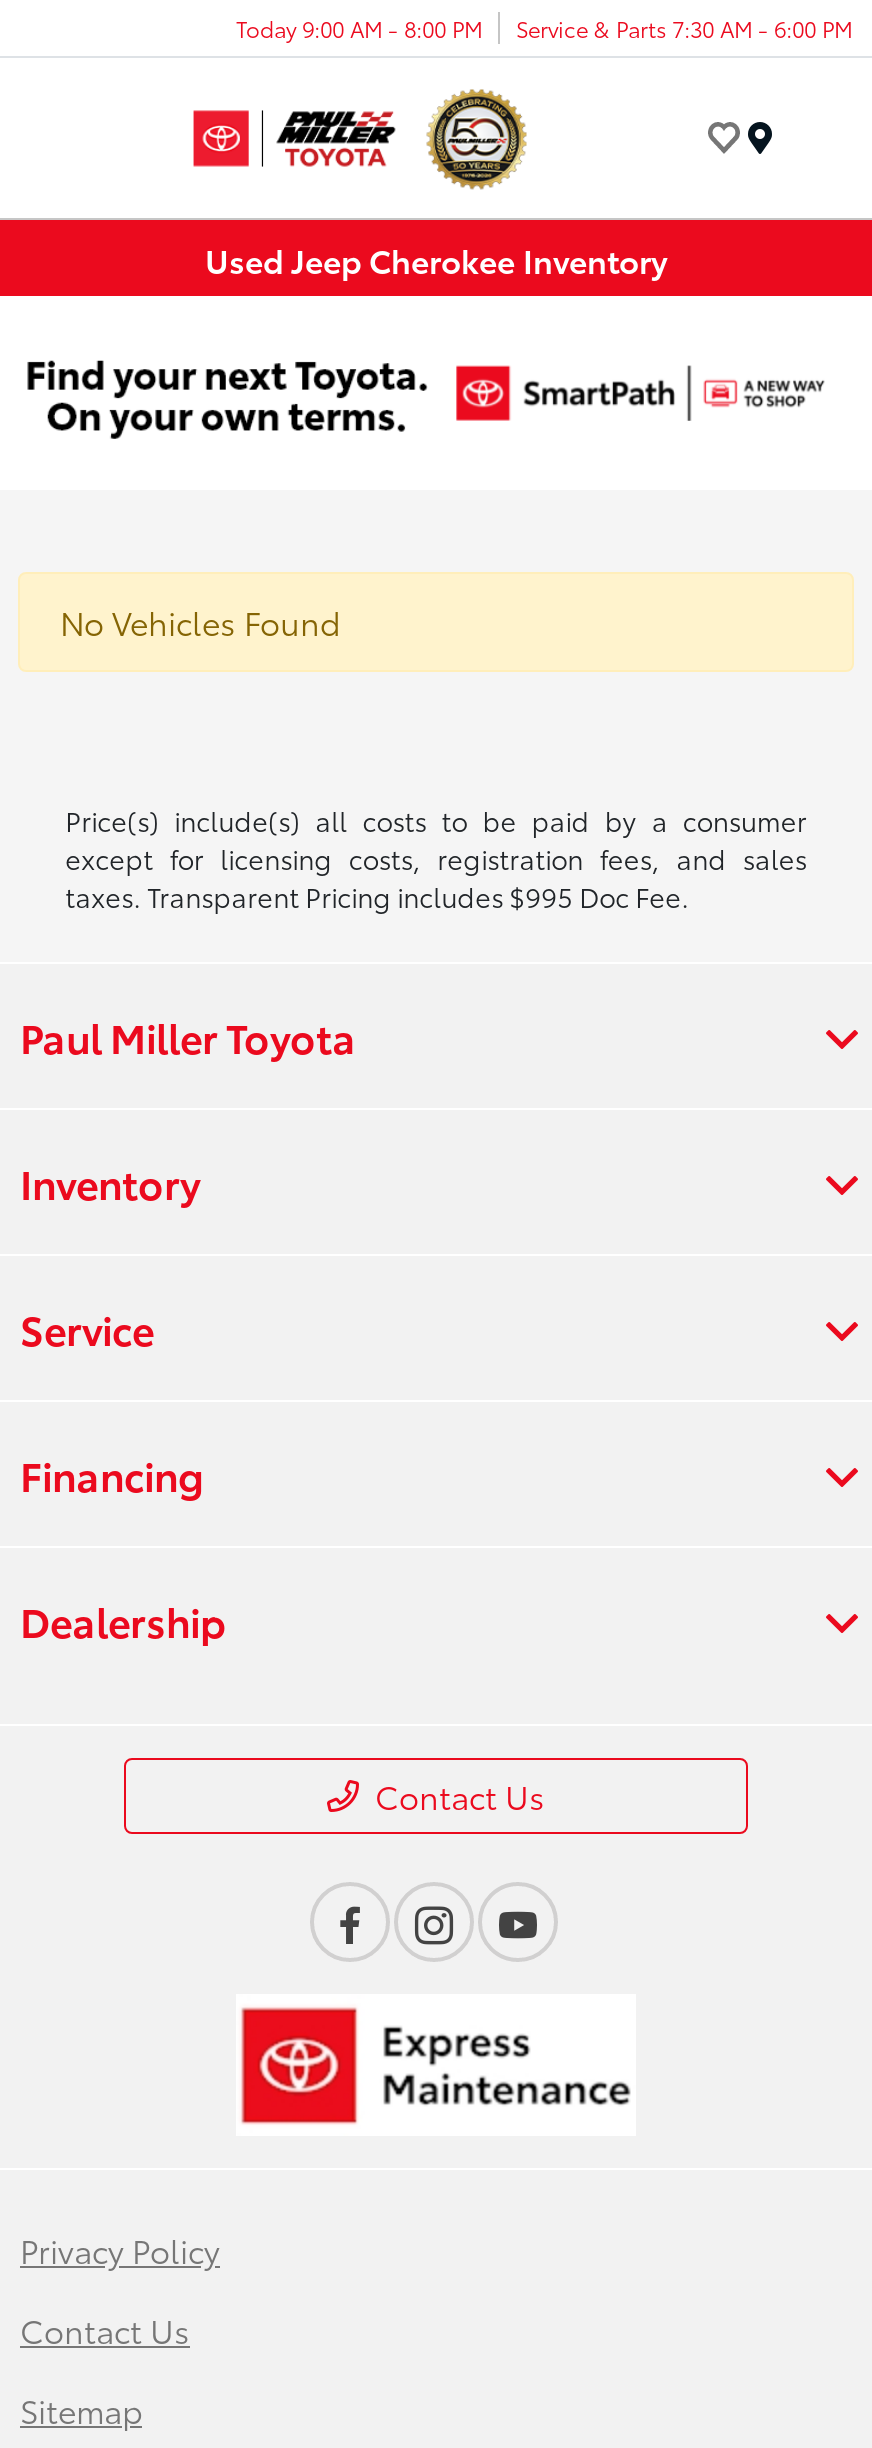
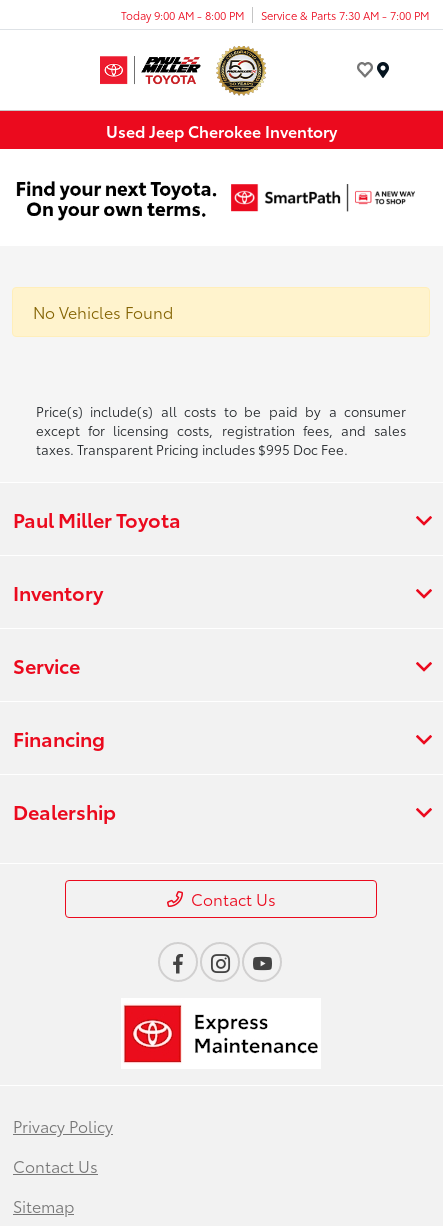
[516,11,852,43] Service & Parts 7:30 AM - 6:00 PM -> [261,6,429,22] Service & Parts 7:30 AM - 7:00 PM

